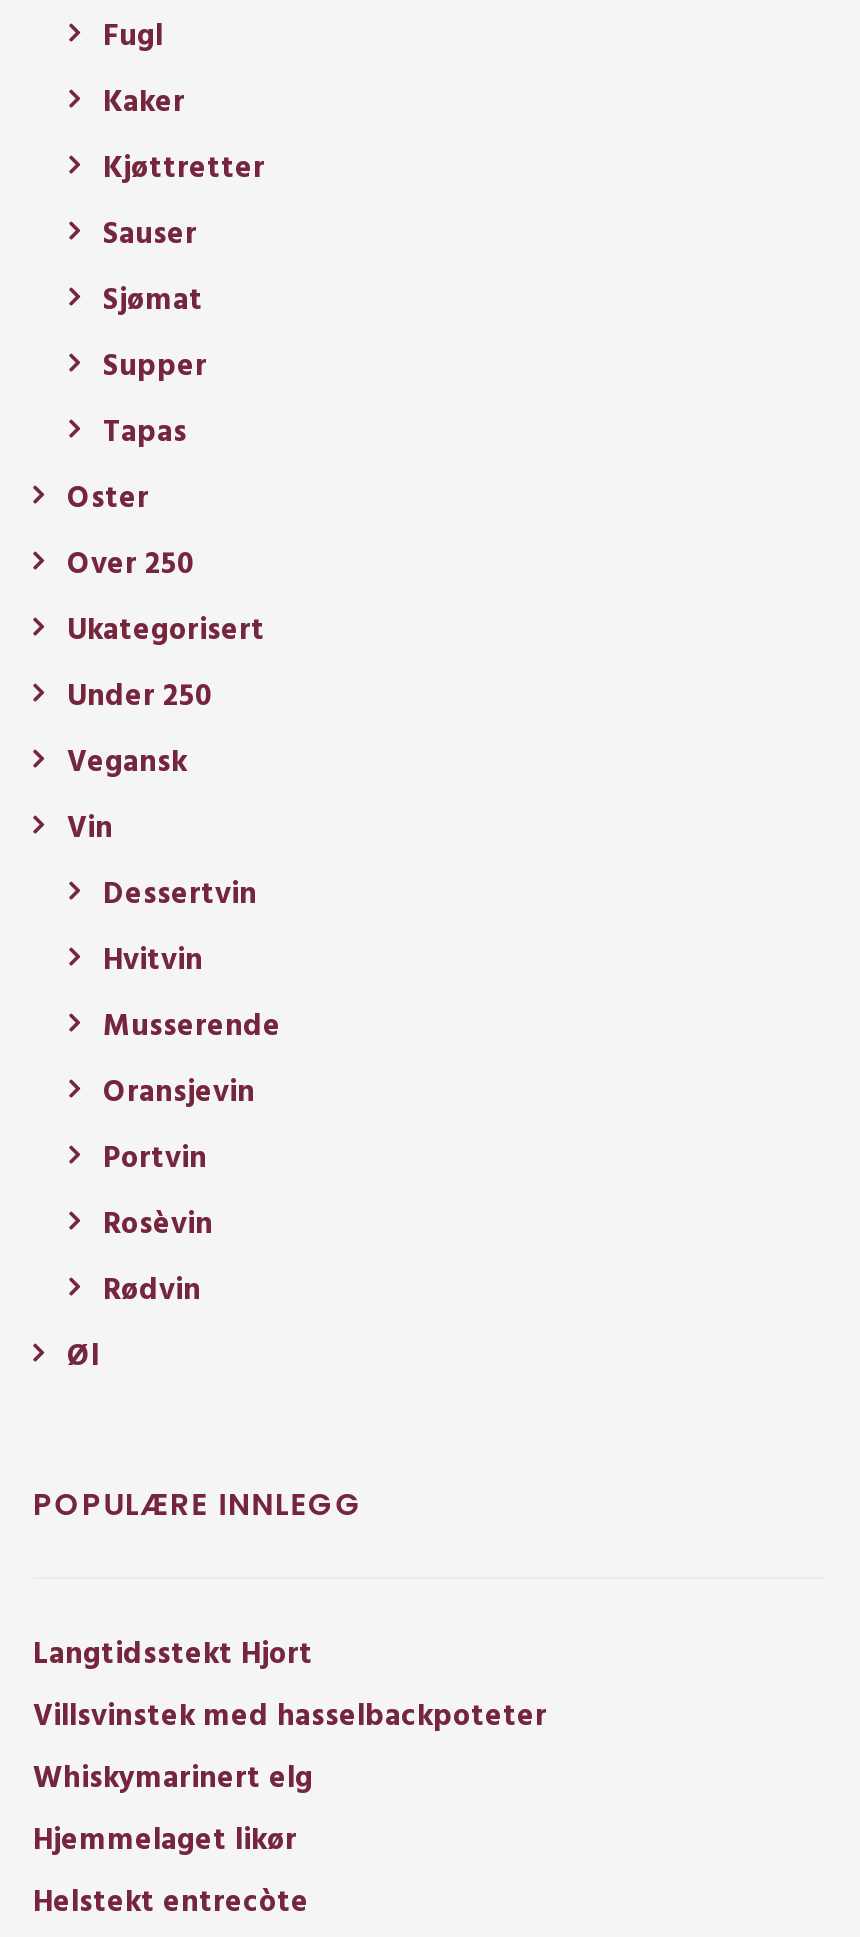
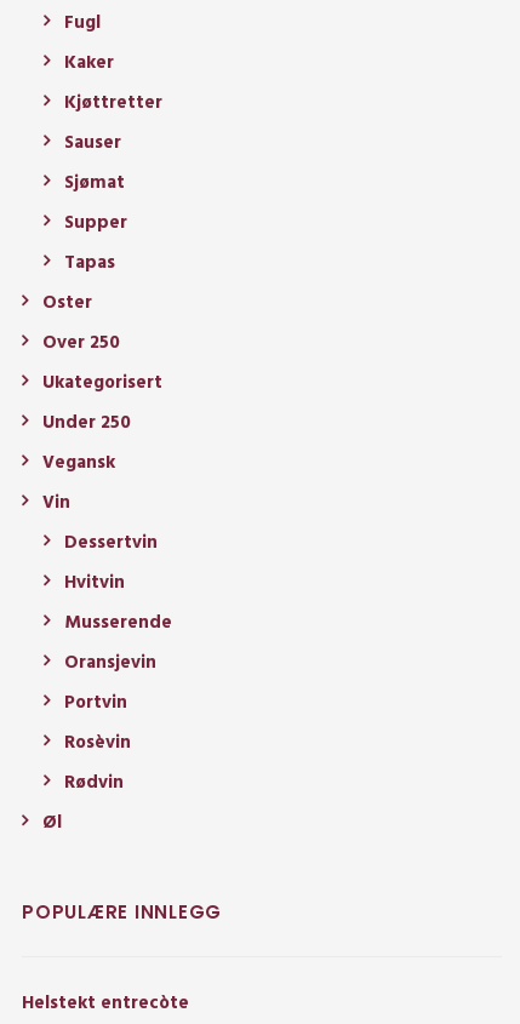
[33,1630,547,1864] Langtidsstekt Hjort | Villsvinstek med hasselbackpoteter | Whiskymarinert elg | Hjemmelaget likør -> none

